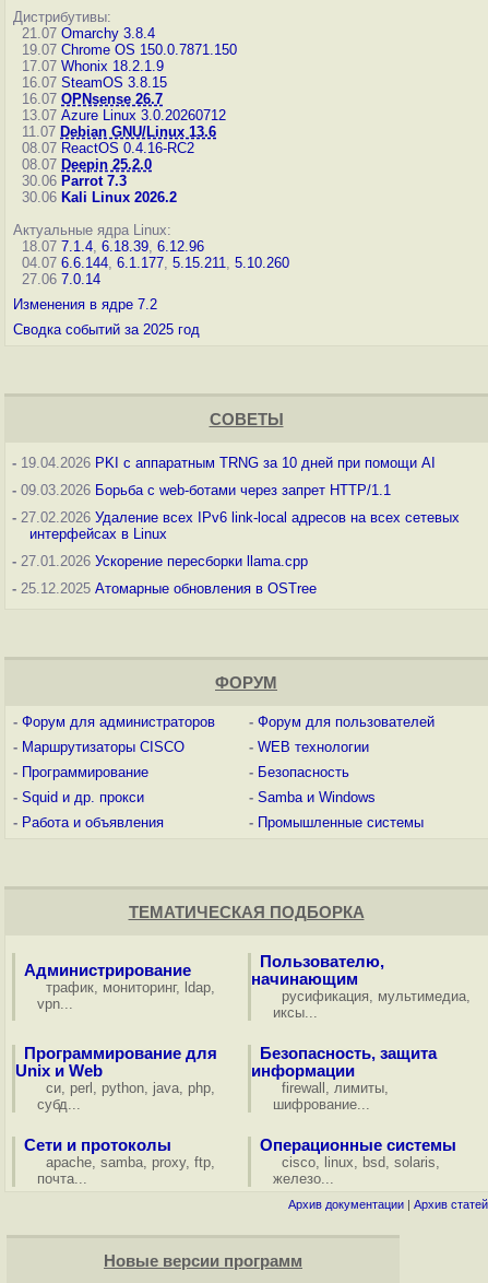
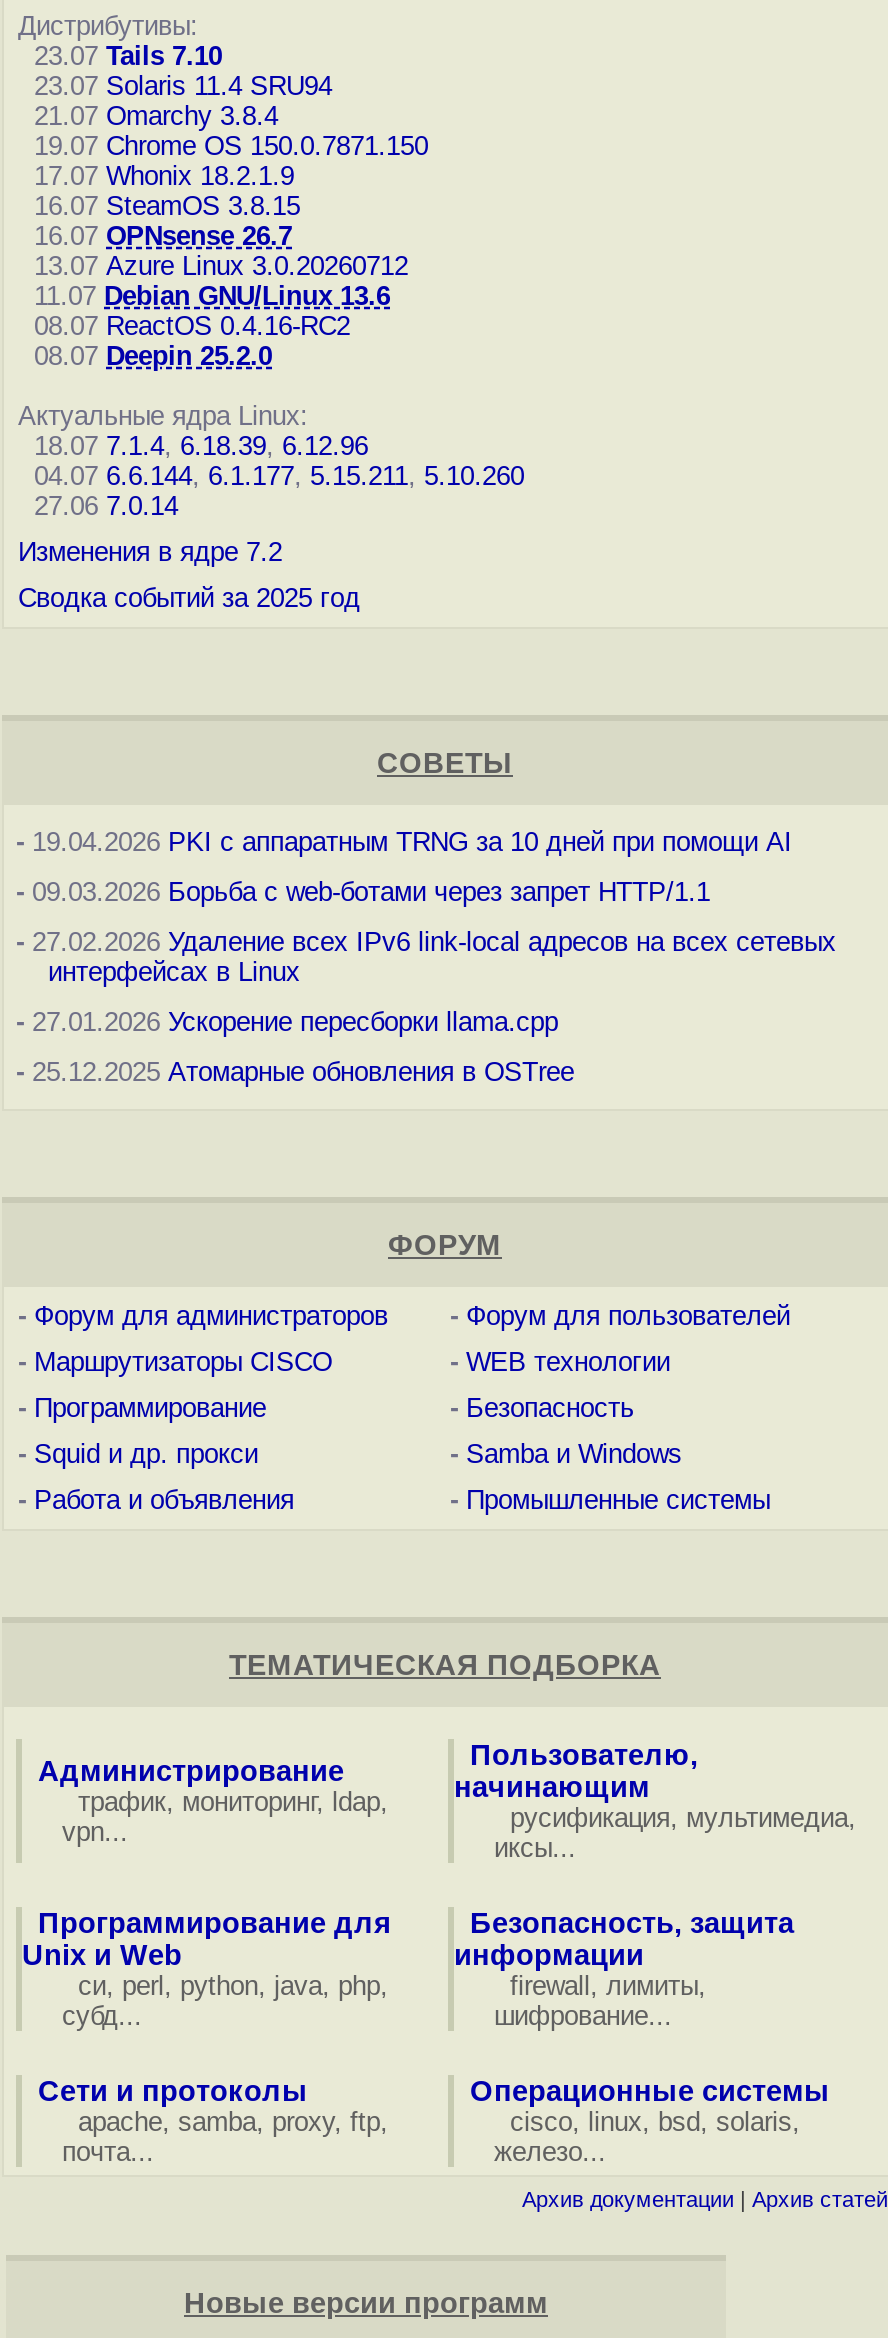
none -> [18,41,332,101] 23.07 Tails 7.10 | 23.07 Solaris 11.4 SRU94
moved [13,25,237,173] -> [18,101,428,371]: 21.07 Omarchy 3.8.4 | 19.07 Chrome OS 150.0.7871.150 | 17.07 Whonix 18.2.1.9 | ... | 08.07 ReactOS 0.4.16-RC2 | 08.07 Deepin 25.2.0
[13,173,177,205] 30.06 Parrot 7.3 | 30.06 Kali Linux 2026.2 -> none

